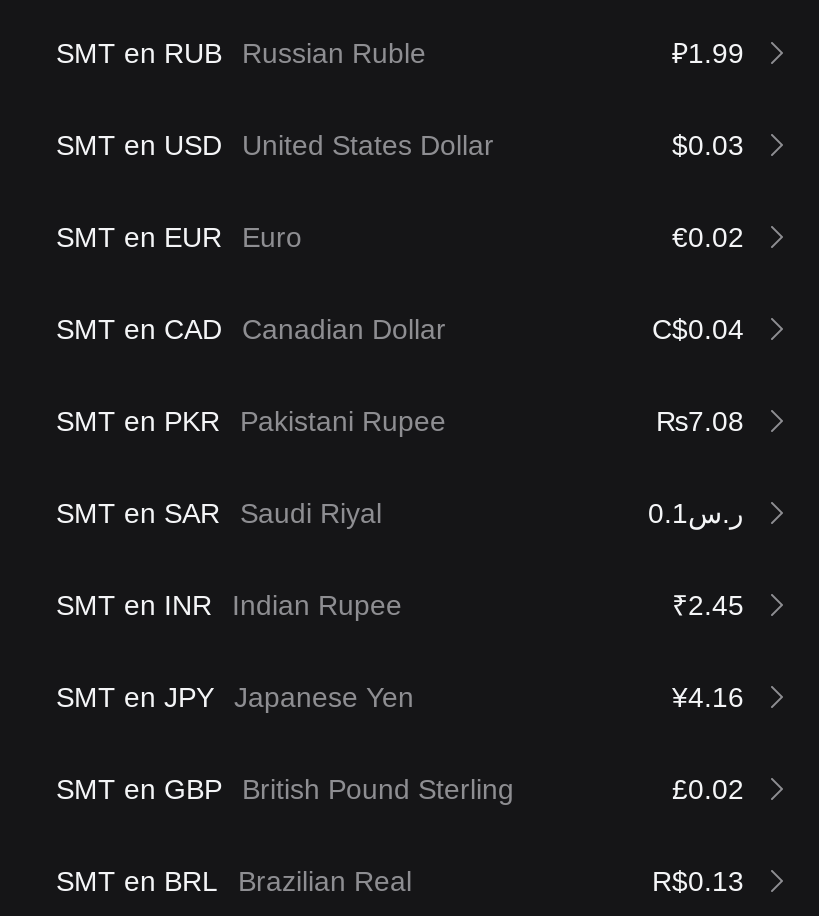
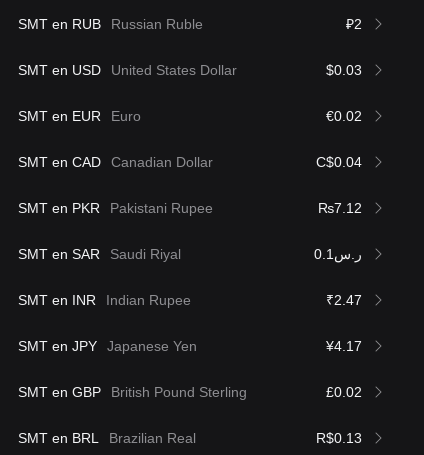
[672,37,744,69] ₽1.99 -> [346,16,362,32] ₽2
[656,405,744,437] ₨7.08 -> [318,200,362,216] ₨7.12
[672,589,744,621] ₹2.45 -> [326,292,362,308] ₹2.47
[672,681,744,713] ¥4.16 -> [326,338,362,354] ¥4.17

